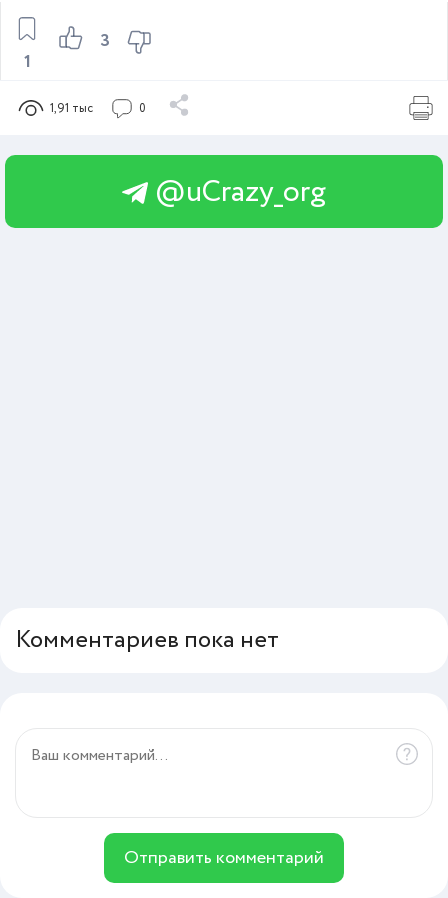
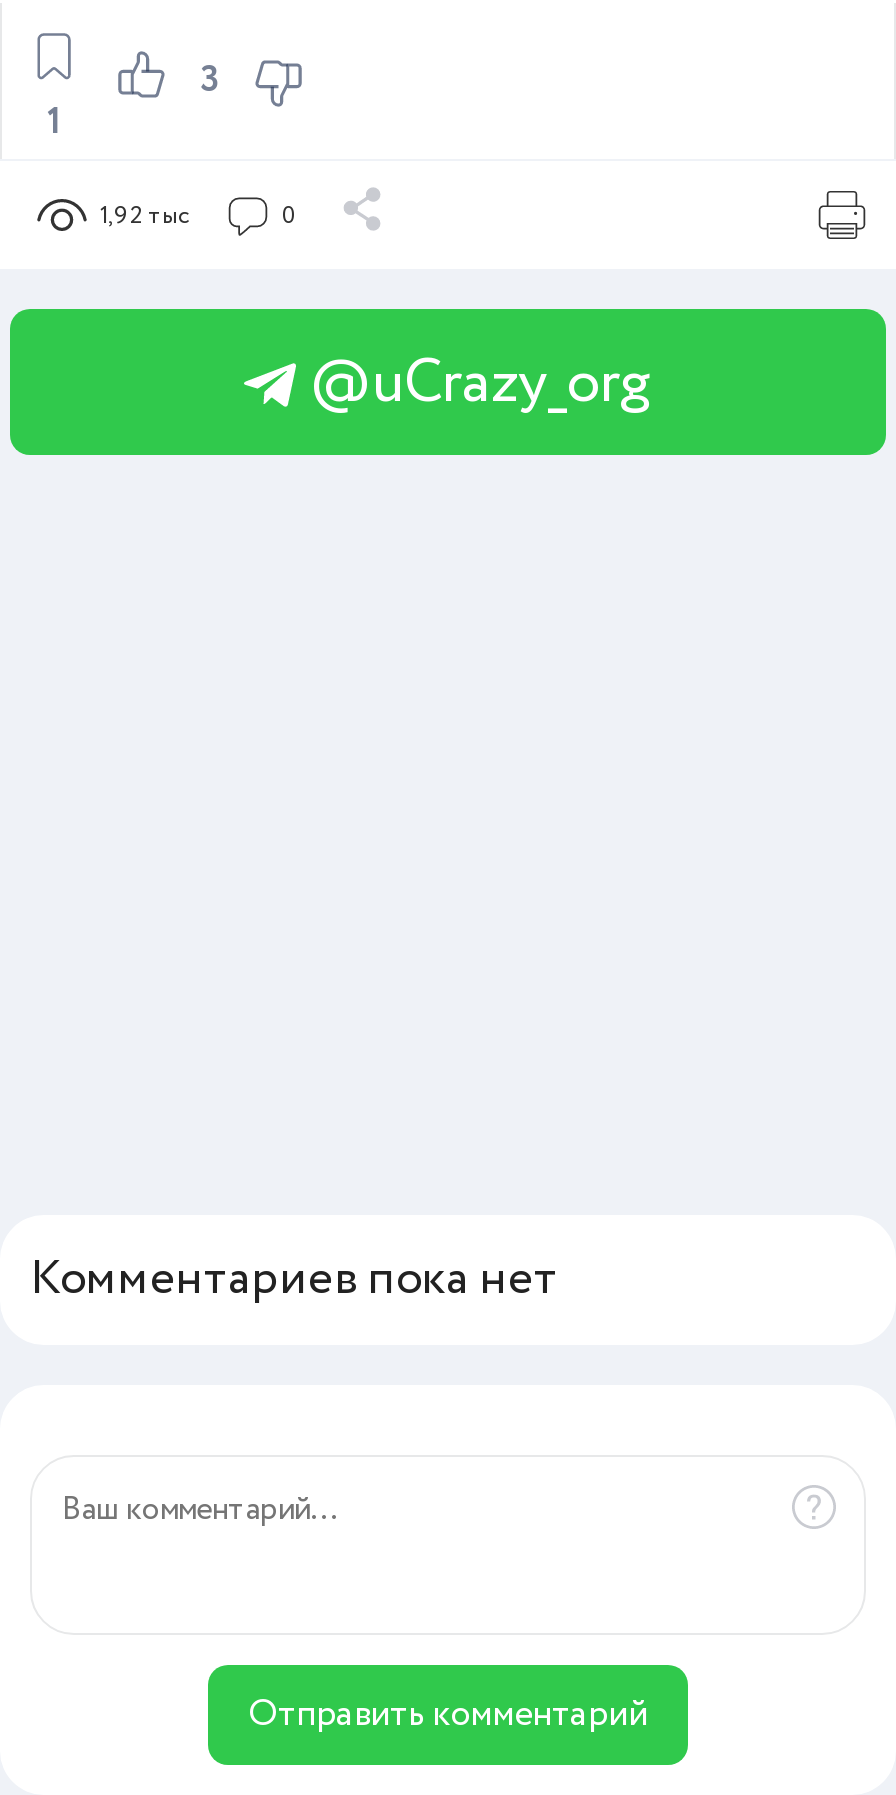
[50,100,93,117] 1,91 тыс -> [100,198,190,232] 1,92 тыс

